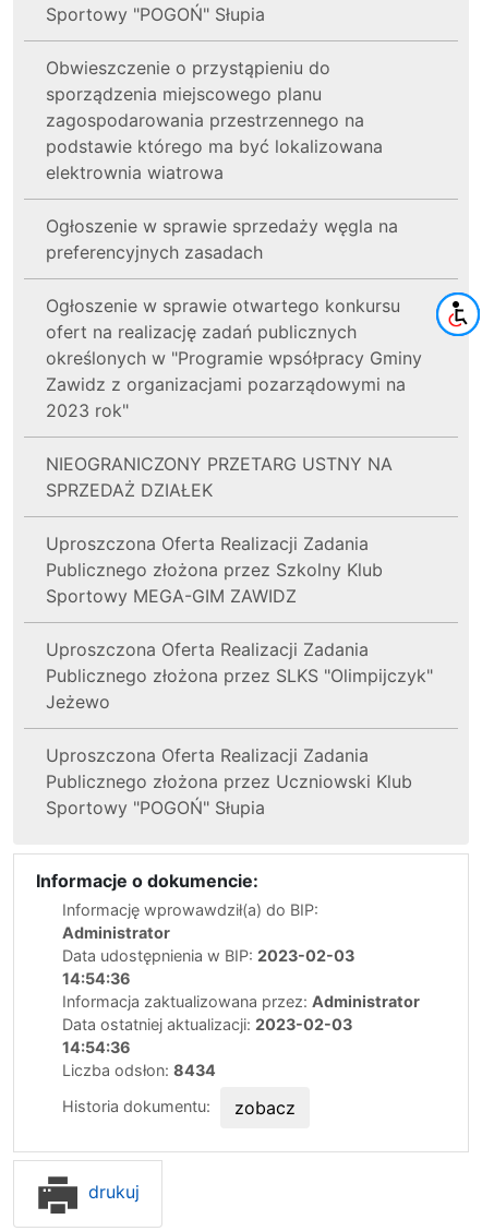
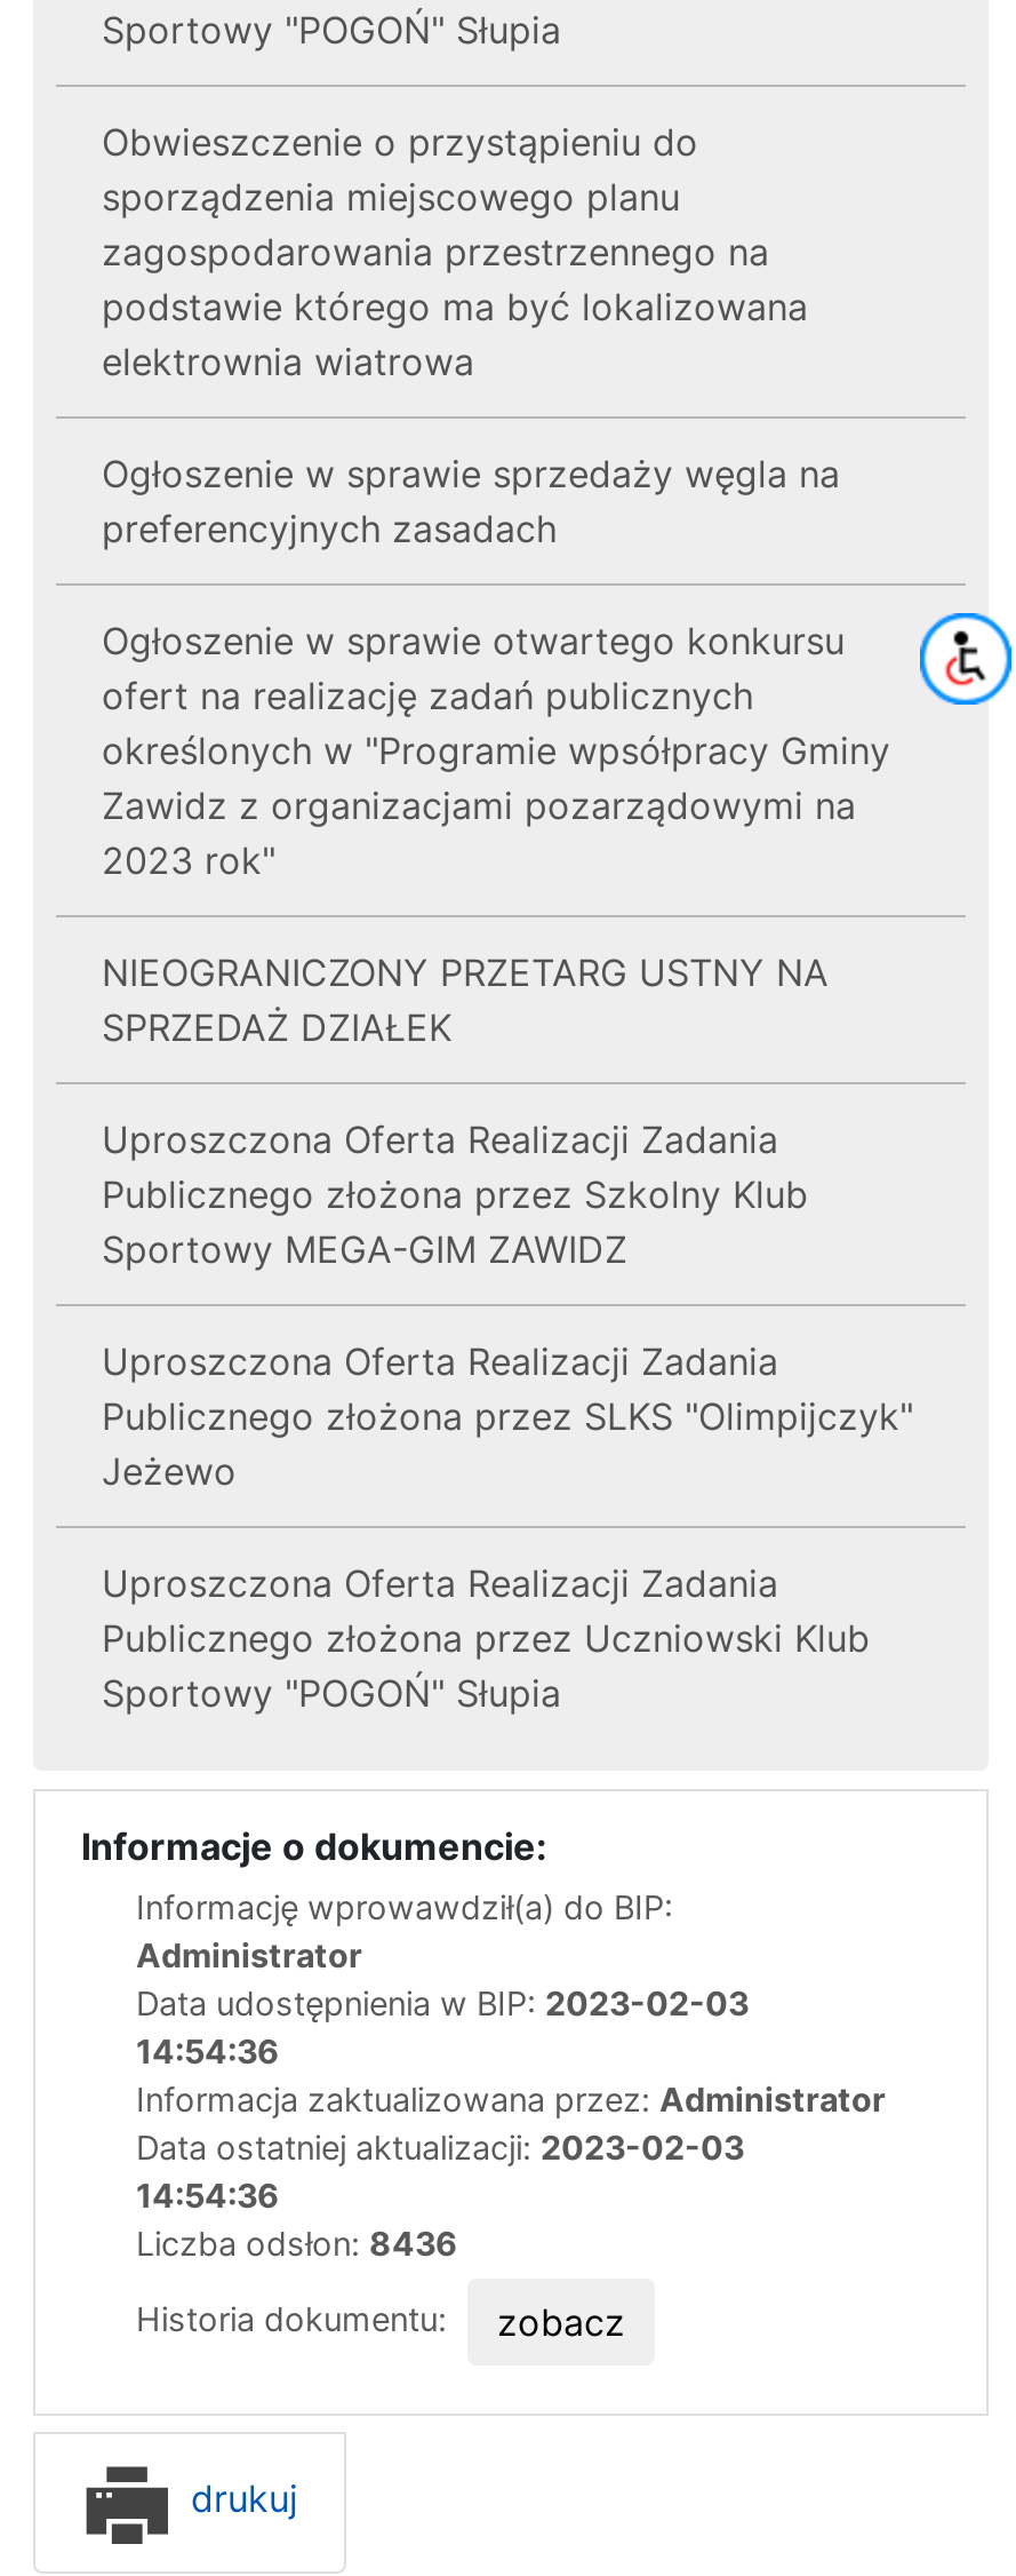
[62,1061,216,1079] Liczba odsłon: 8434 -> [136,2223,458,2262] Liczba odsłon: 8436

